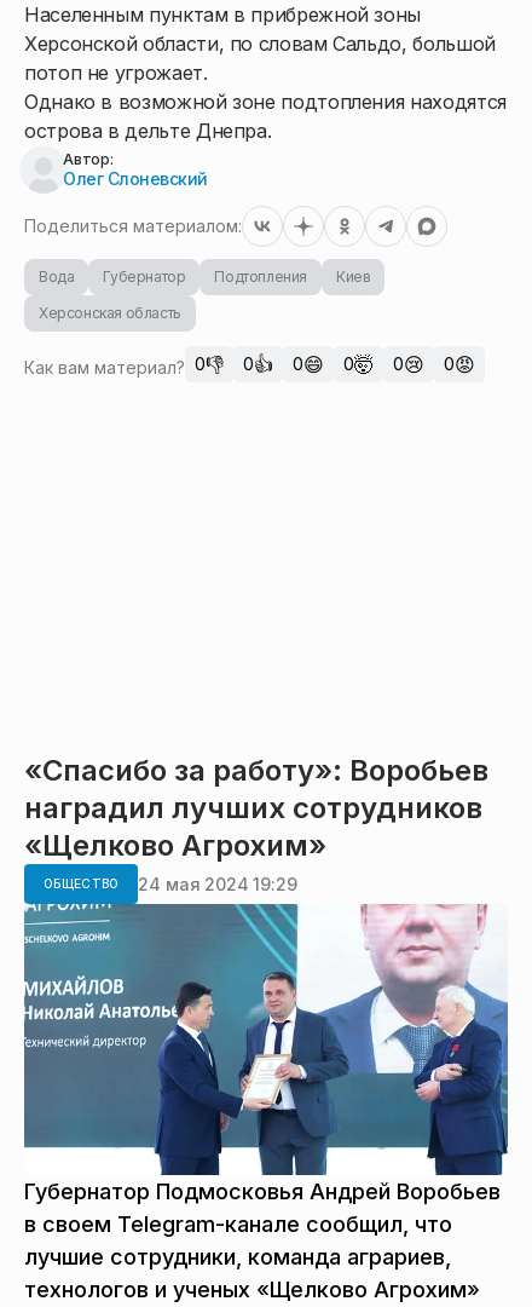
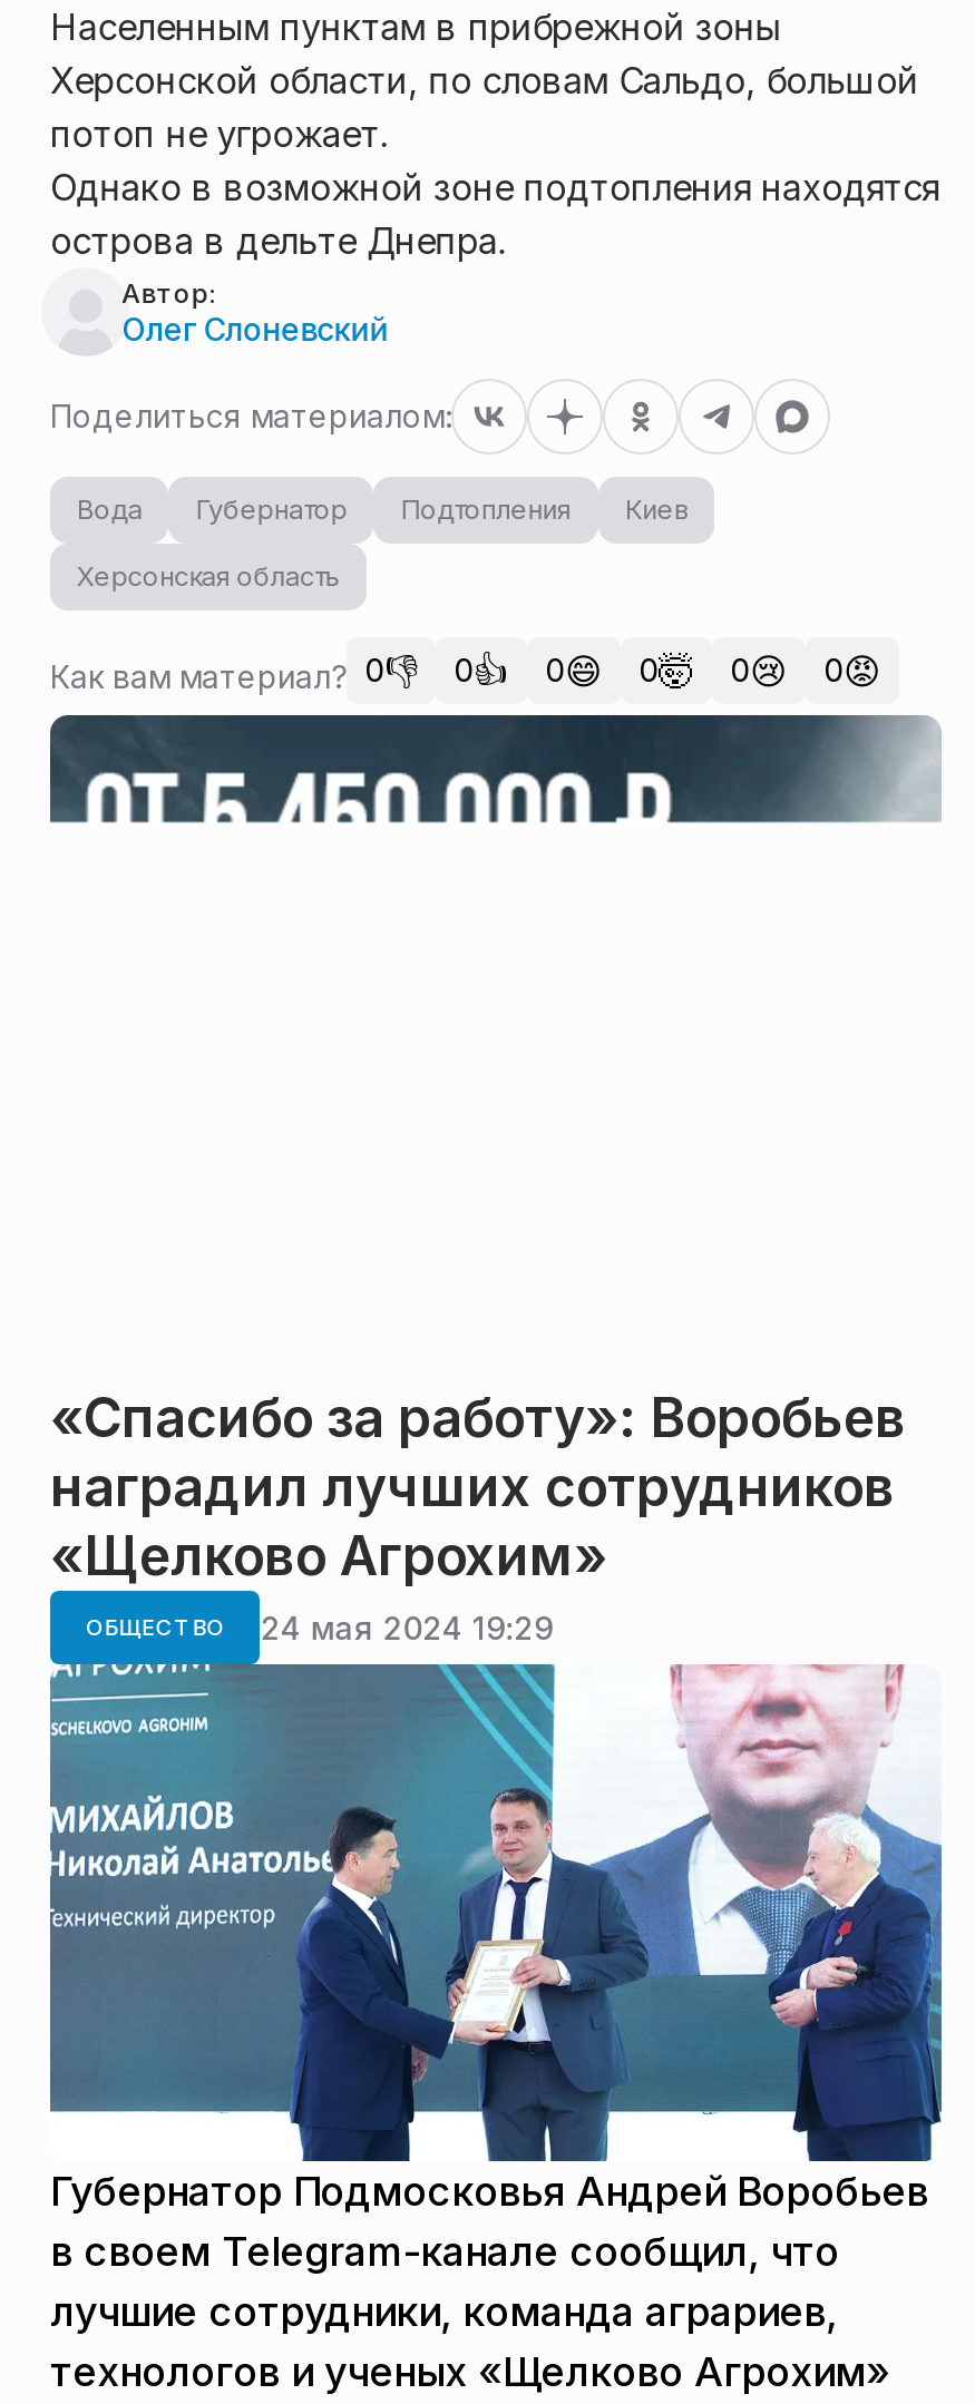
none -> [48,713,942,824] [image]

